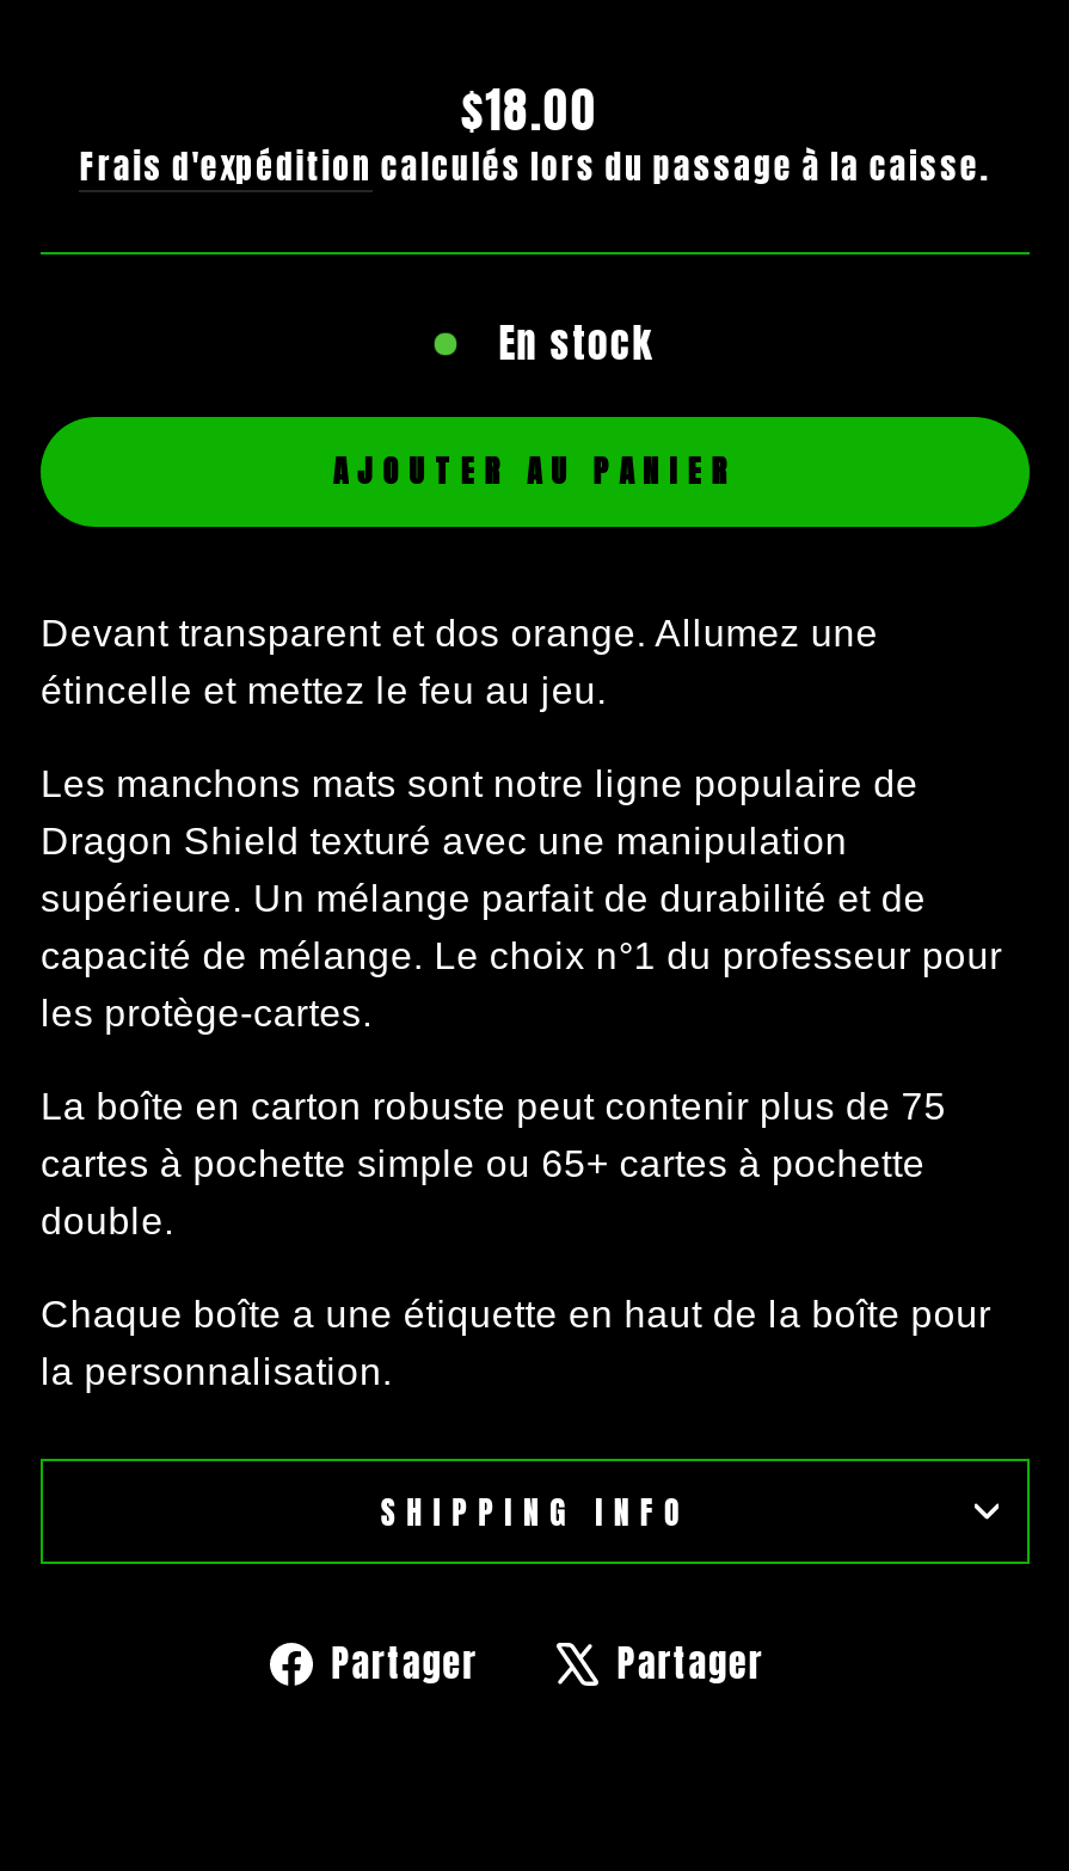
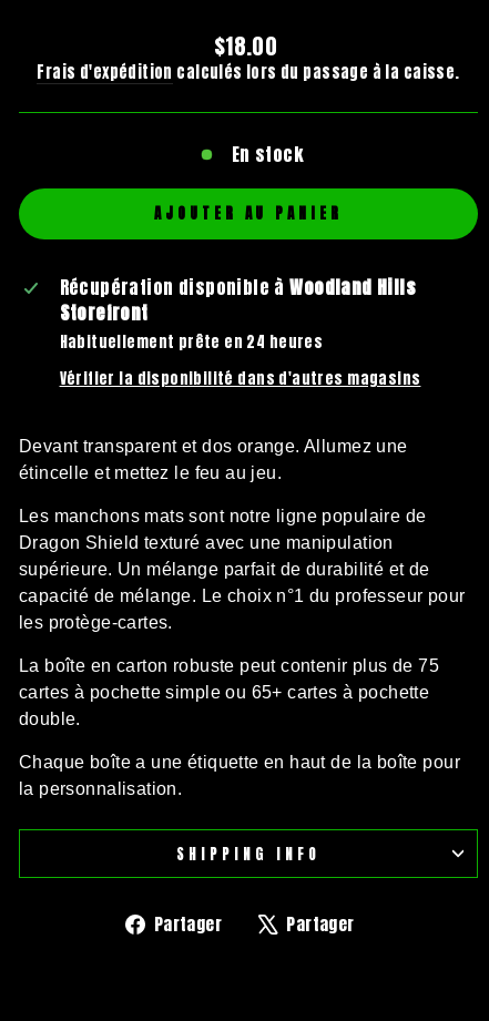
none -> [59,274,421,389] Récupération disponible à Woodland Hills | Storefront | Habituellement prête en 24 heures | Vérifier la disponibilité dans d'autres magasins

